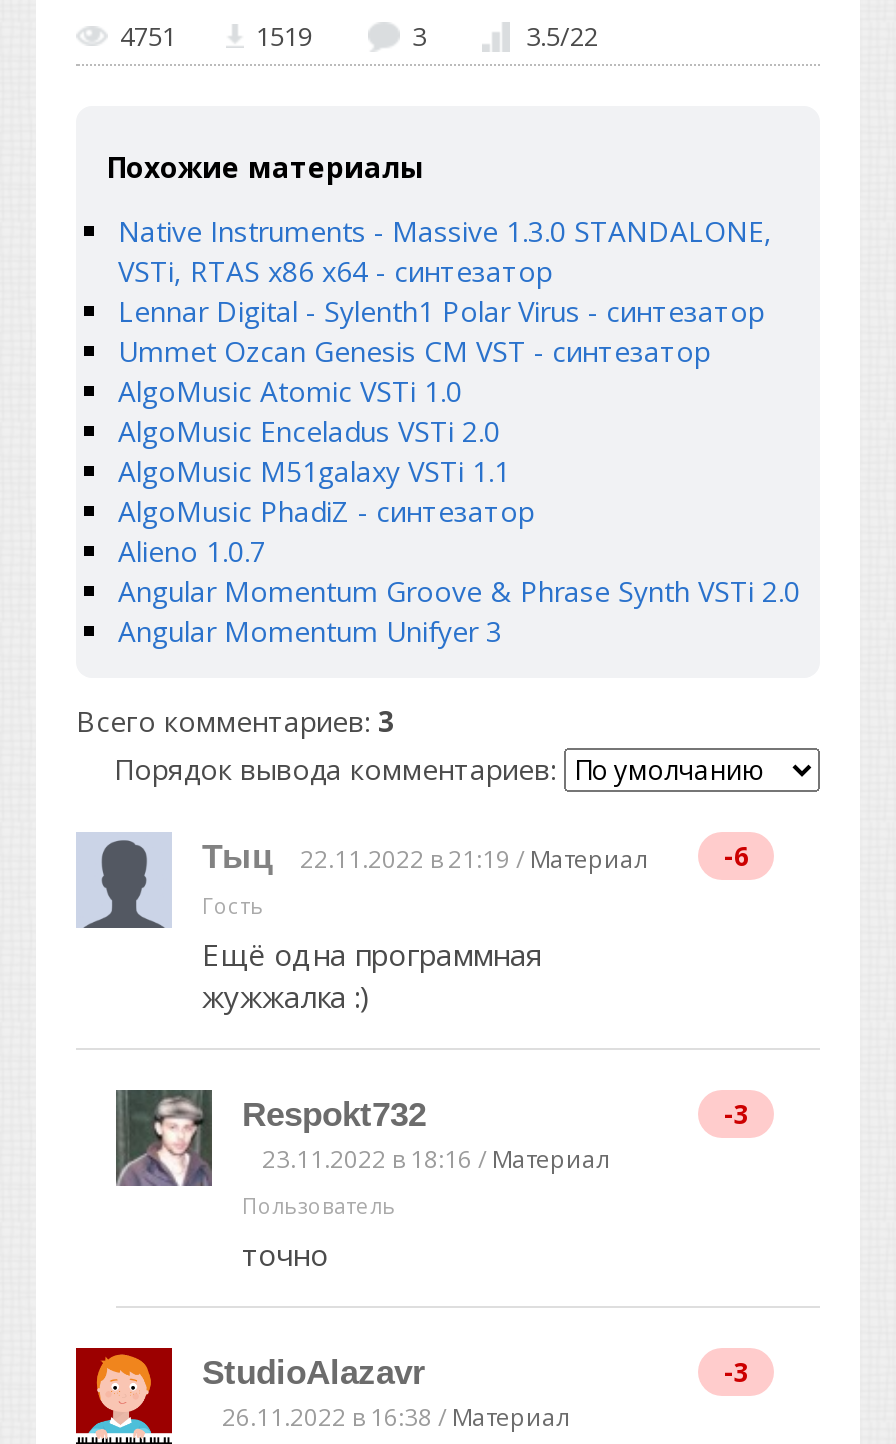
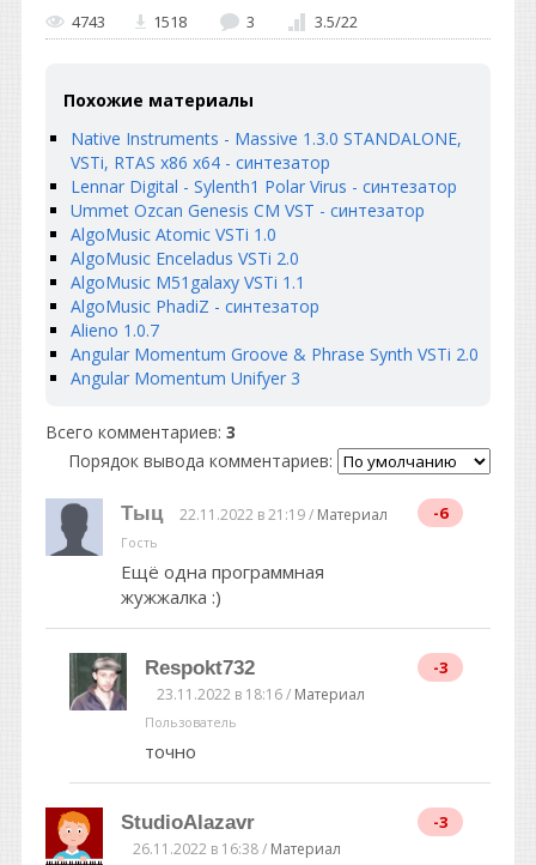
[120,17,176,53] 4751 -> [72,10,105,32] 4743
[256,17,312,53] 1519 -> [153,10,187,32] 1518

